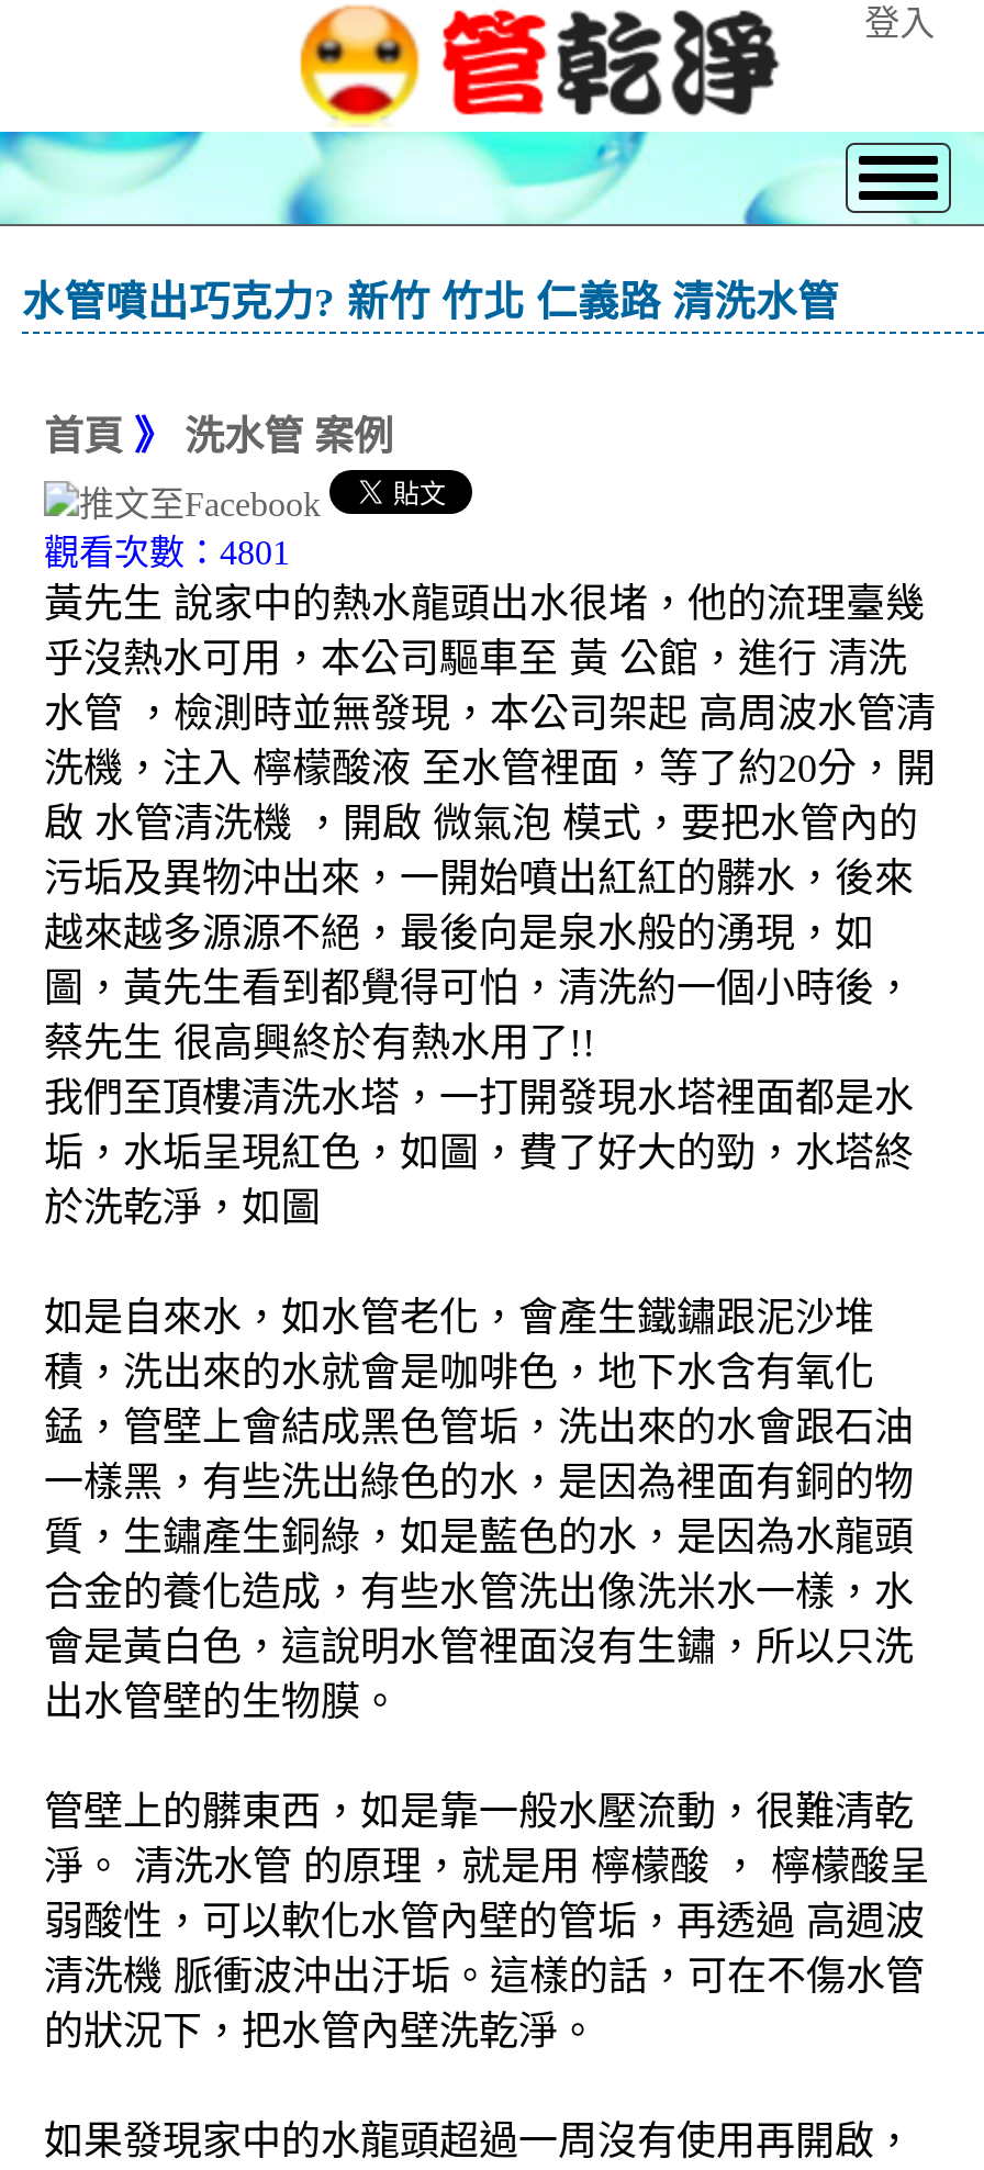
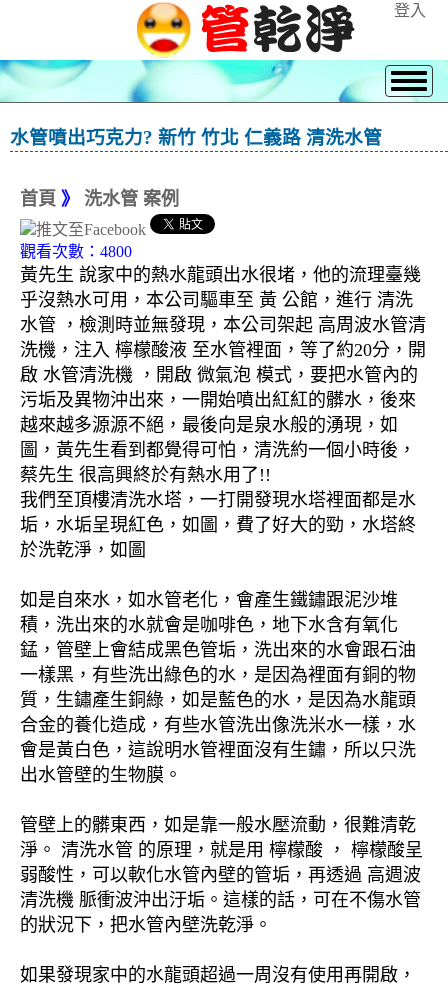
[0,534,290,572] 觀看次數：4801 -> [0,243,132,260] 觀看次數：4800

